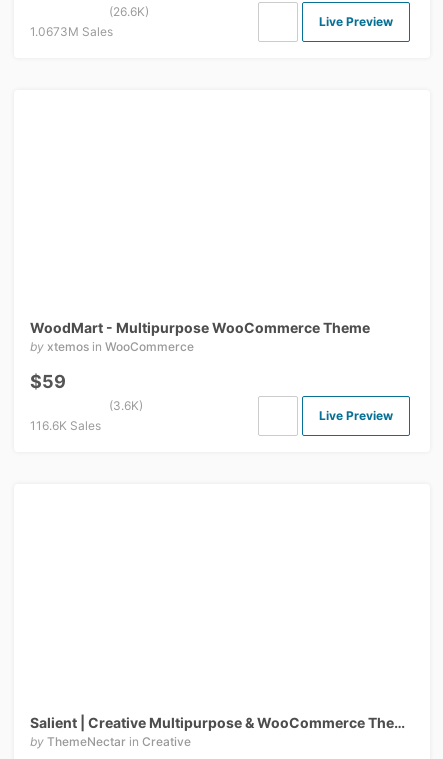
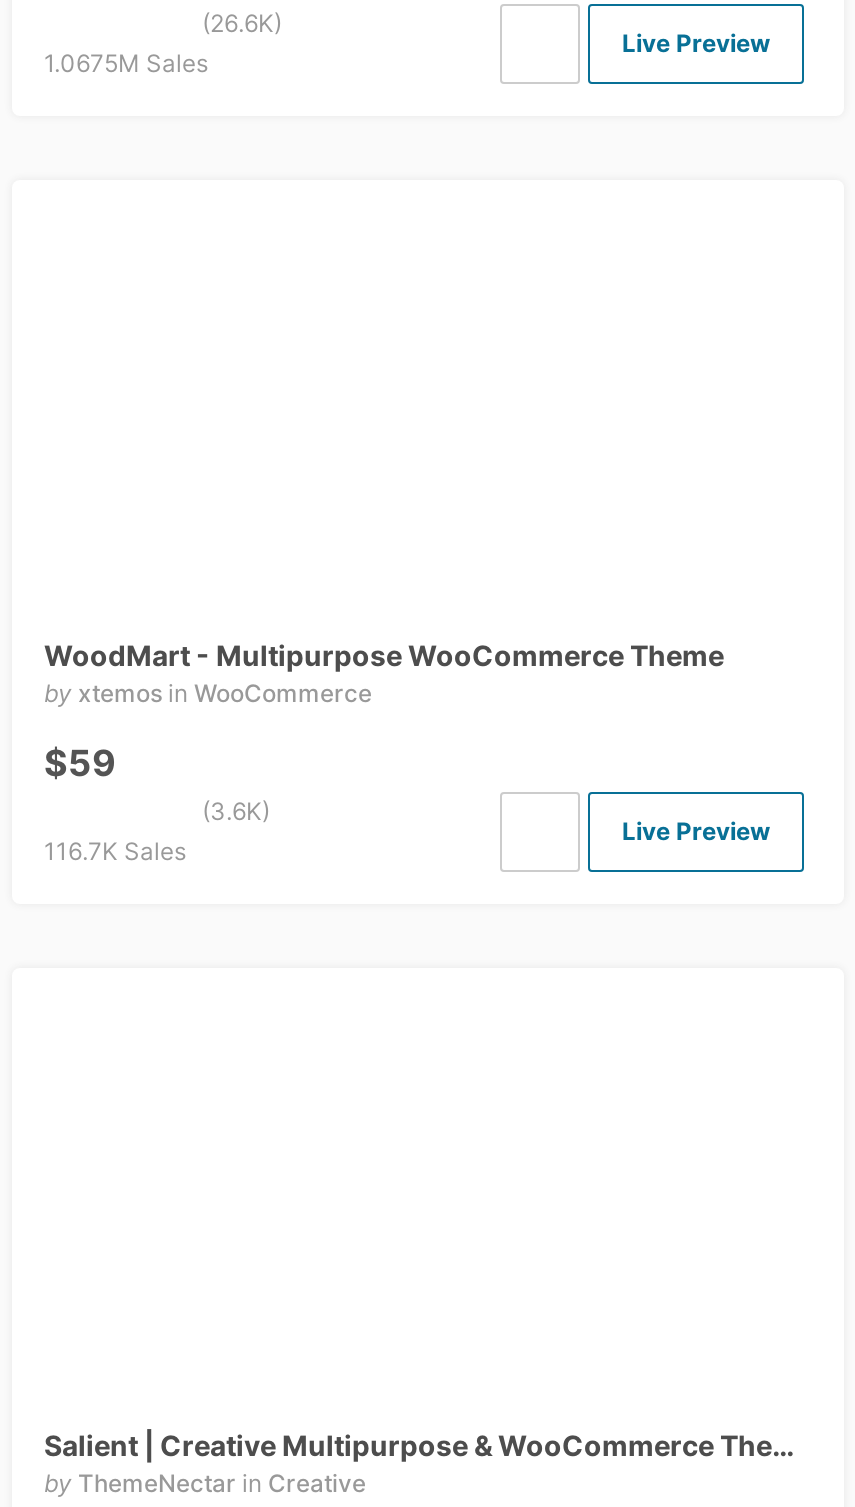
[30,23,113,38] 1.0673M Sales -> [44,47,208,77] 1.0675M Sales
[30,418,101,433] 116.6K Sales -> [44,836,186,866] 116.7K Sales

